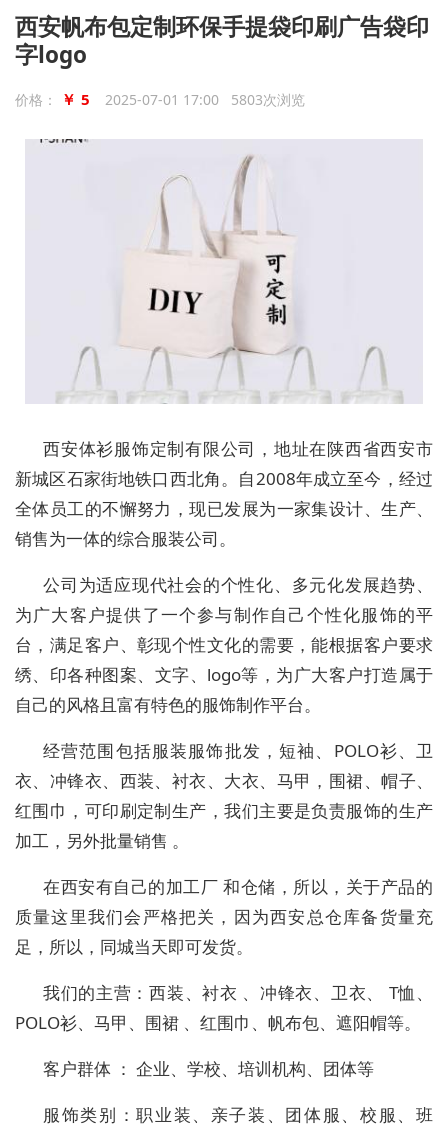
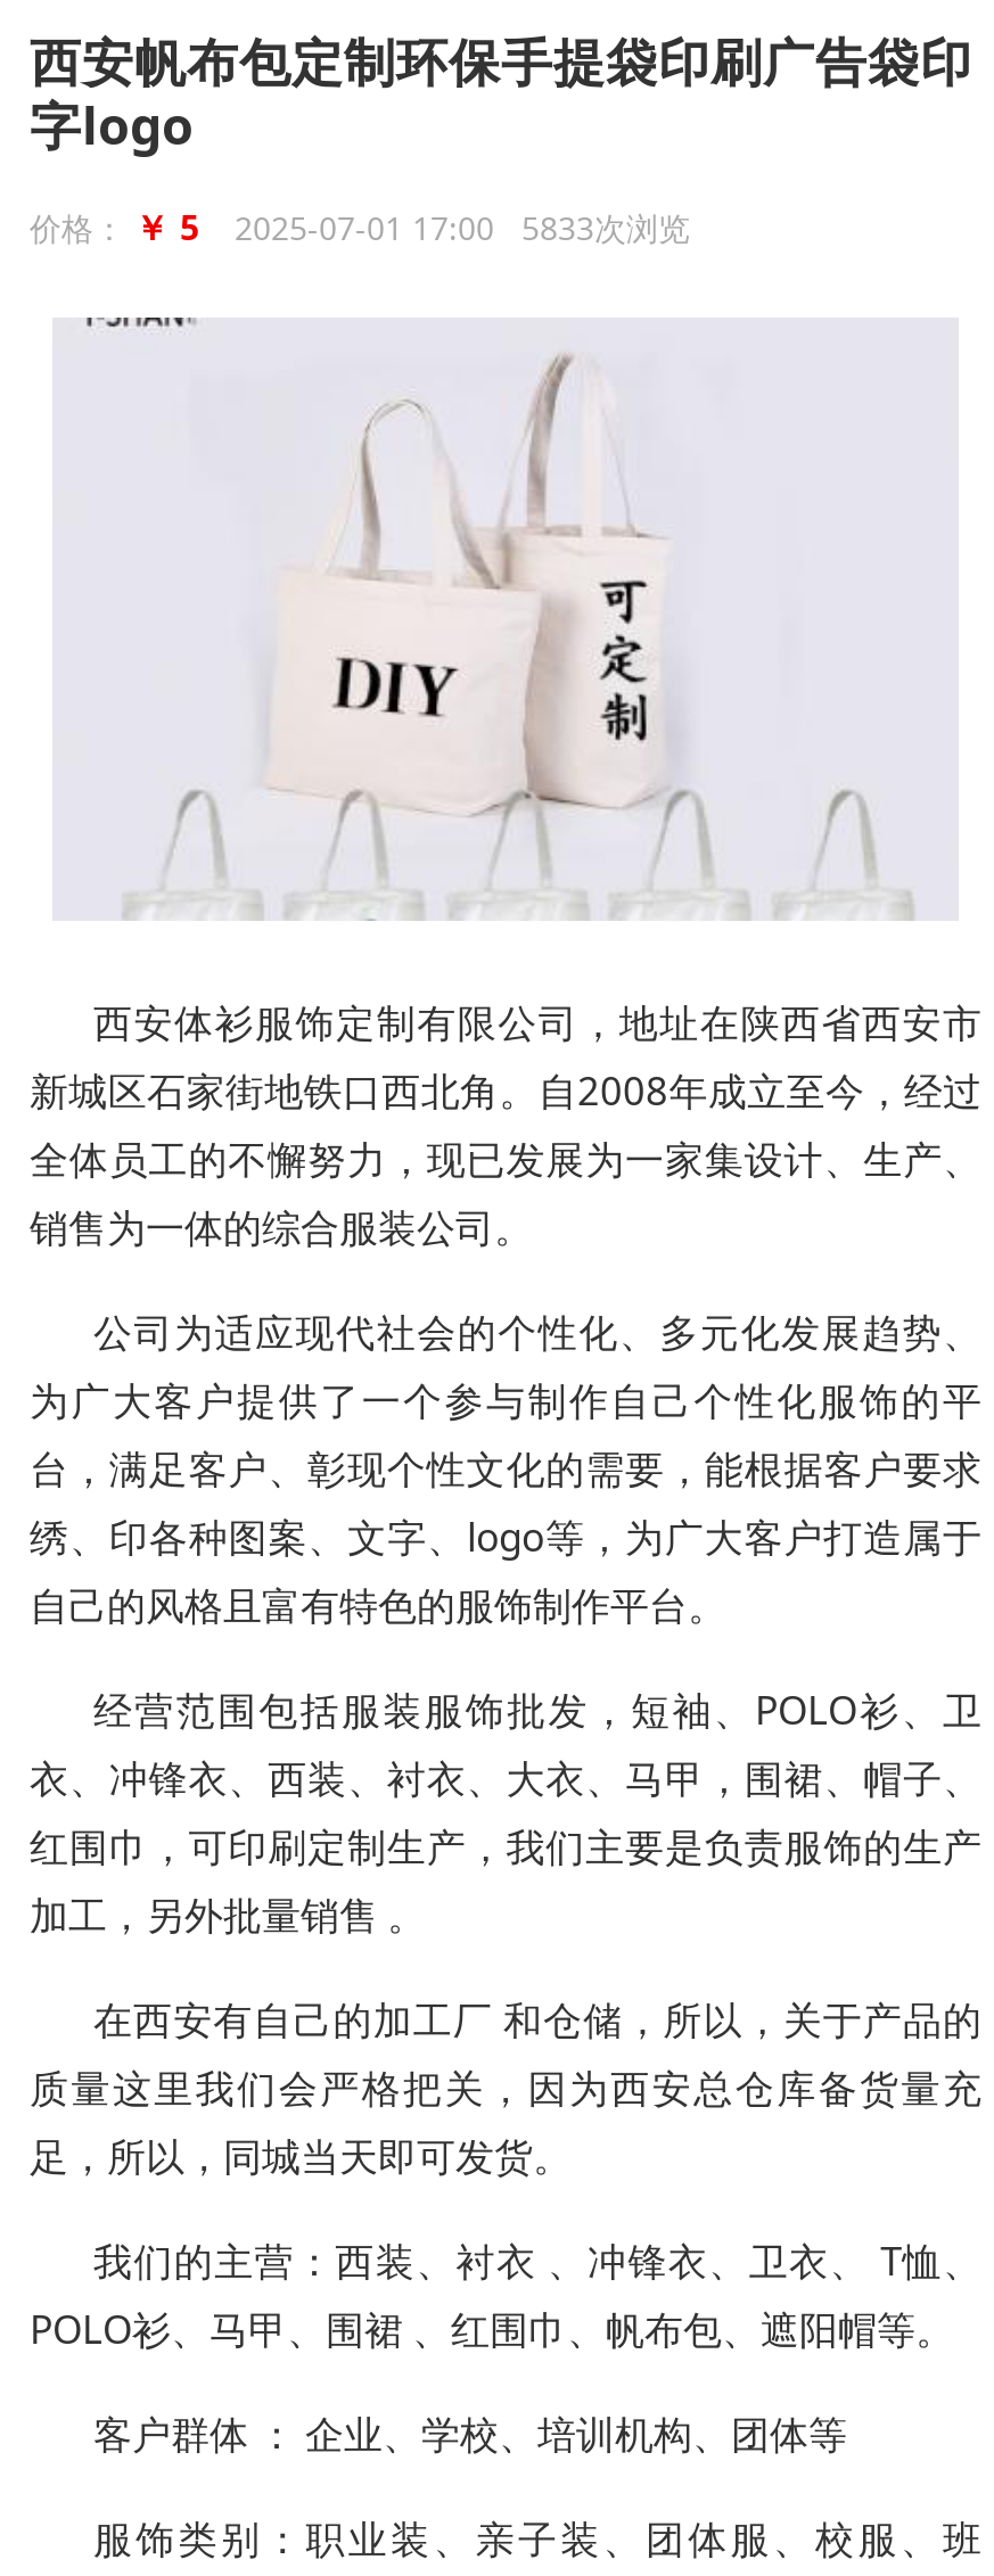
[15,89,305,109] 价格：￥ 5 2025-07-01 17:00 5803次浏览 -> [30,204,690,249] 价格：￥ 5 2025-07-01 17:00 5833次浏览

